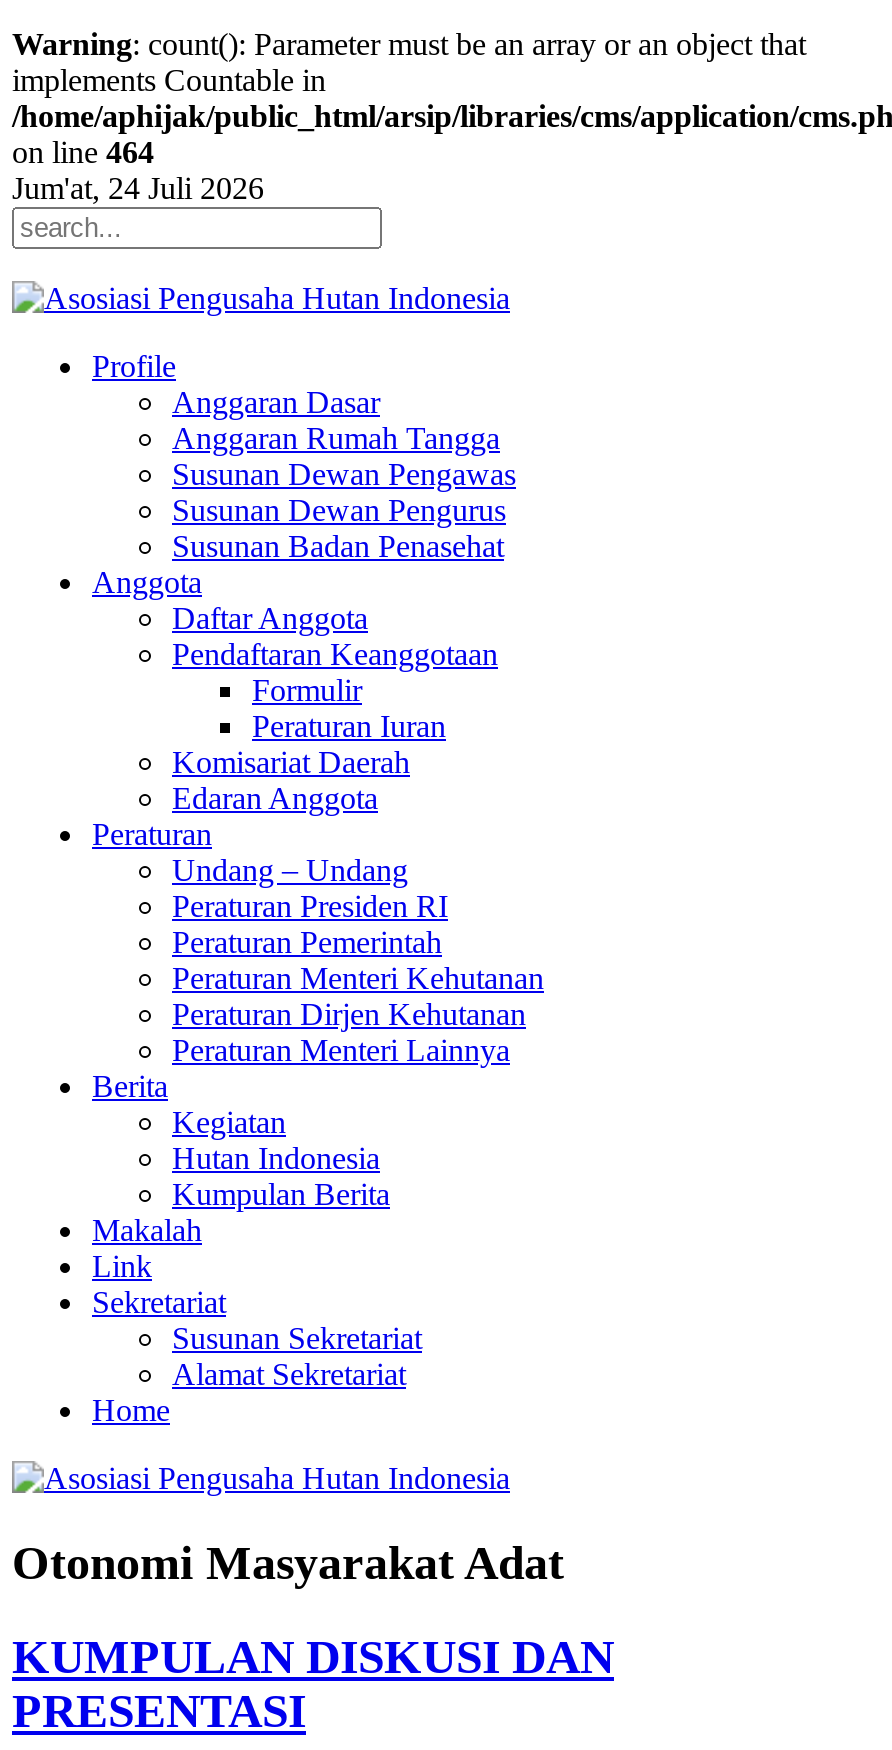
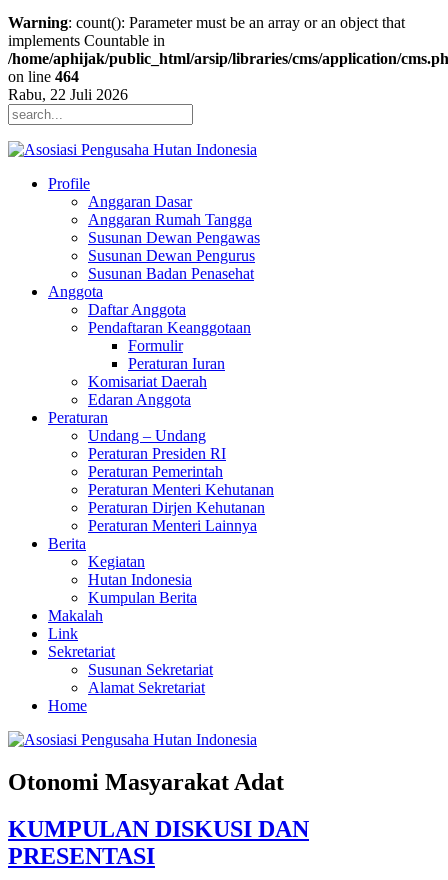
[12,171,264,205] Jum'at, 24 Juli 2026 -> [8,86,128,103] Rabu, 22 Juli 2026

